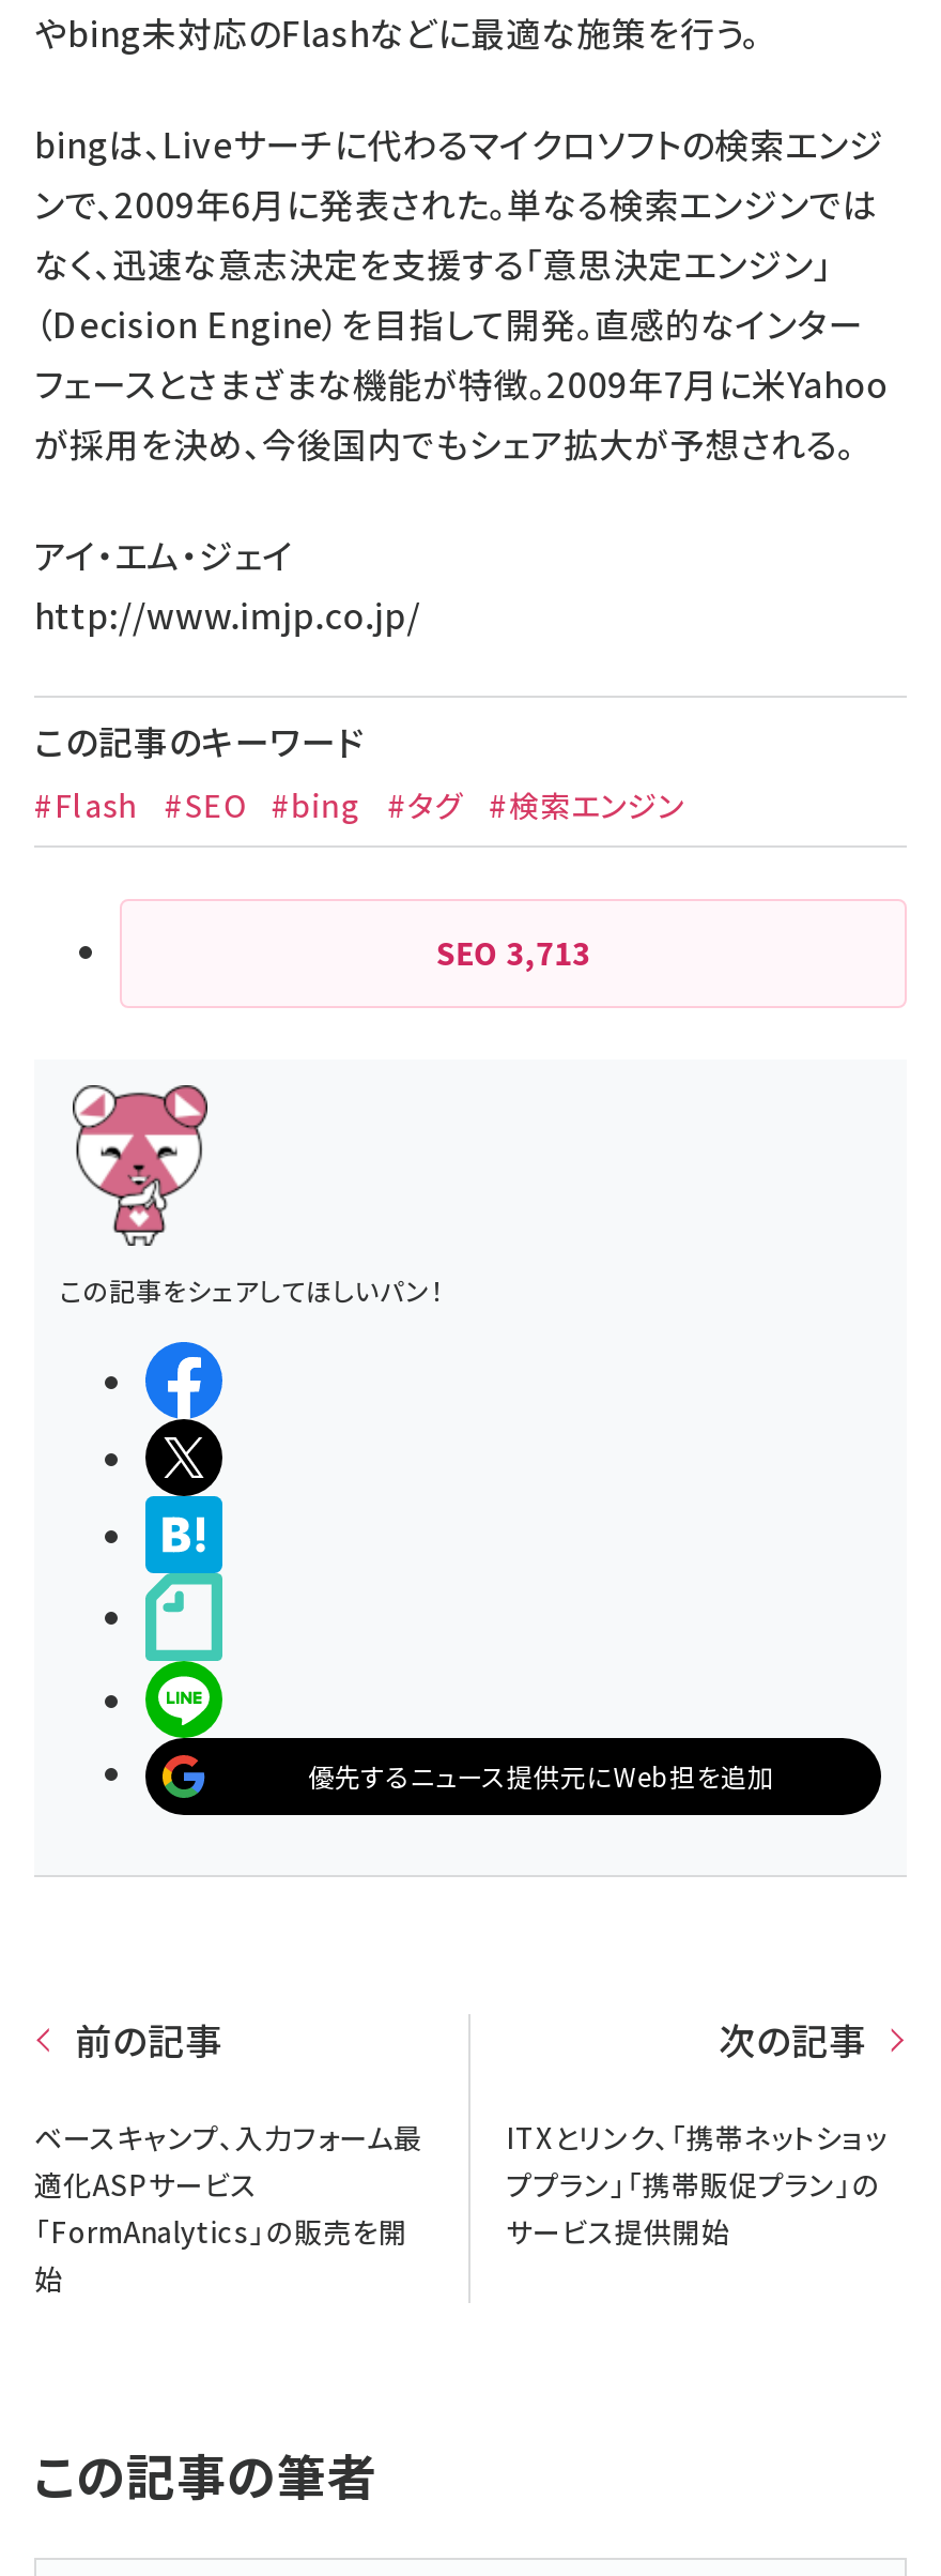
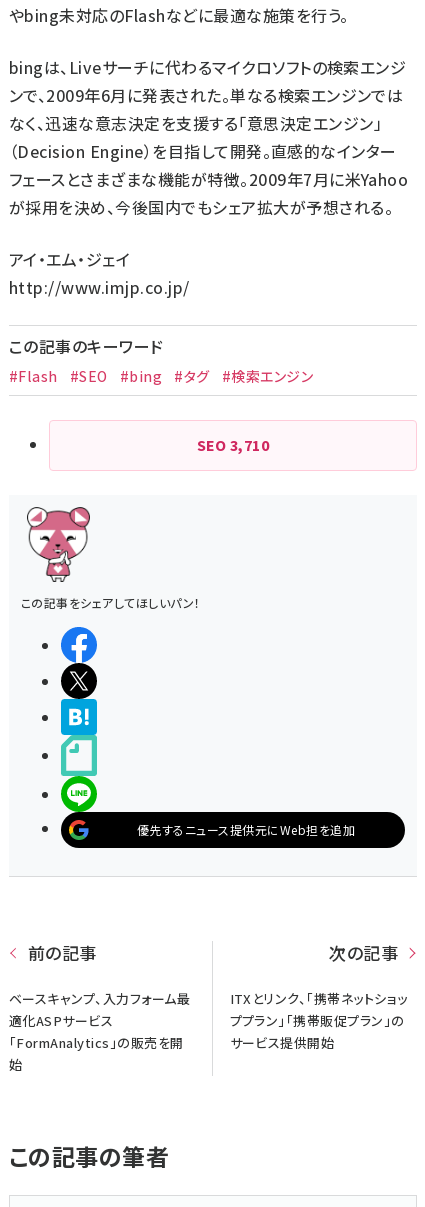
[436,931,591,974] SEO 3,713 -> [197,435,269,455] SEO 3,710

